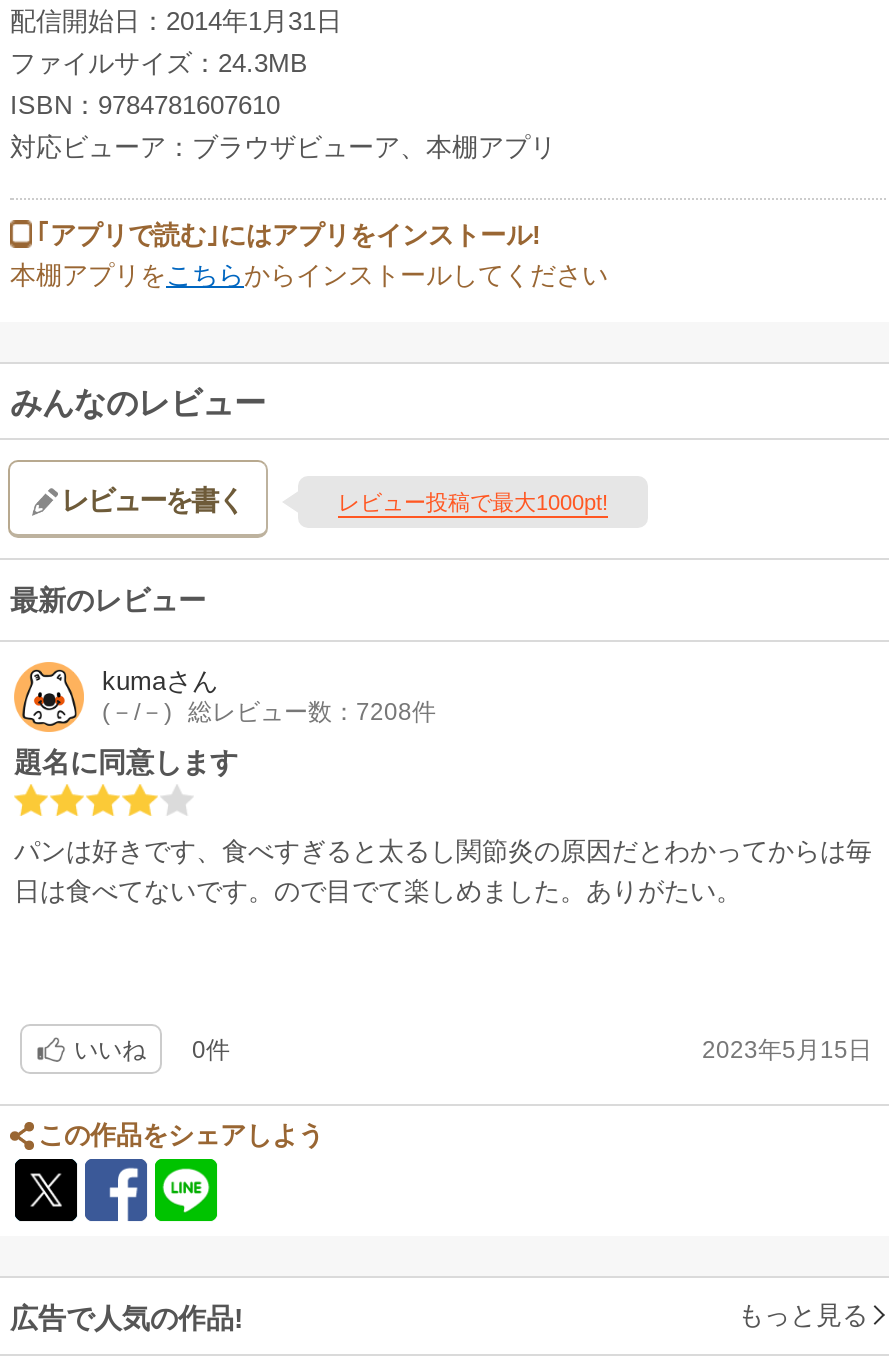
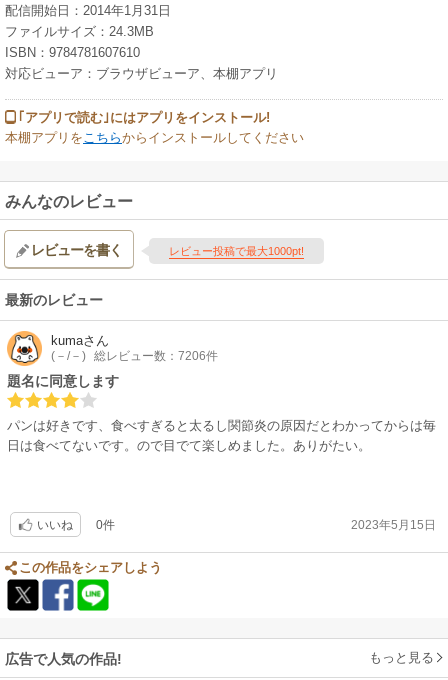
[102,698,436,726] (－/－) 総レビュー数：7208件 -> [51,349,218,363] (－/－) 総レビュー数：7206件

